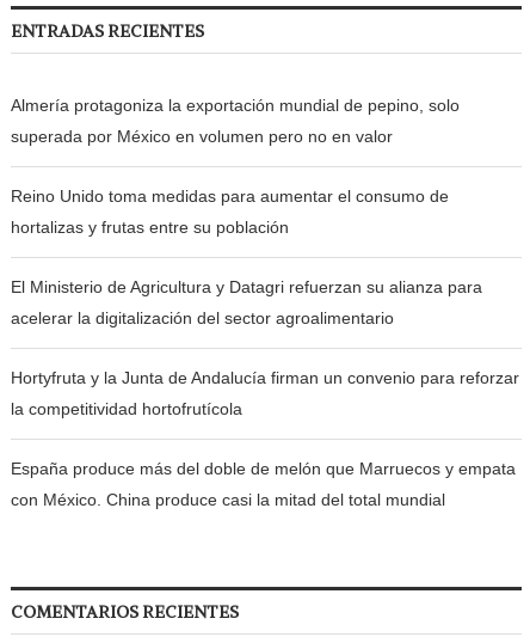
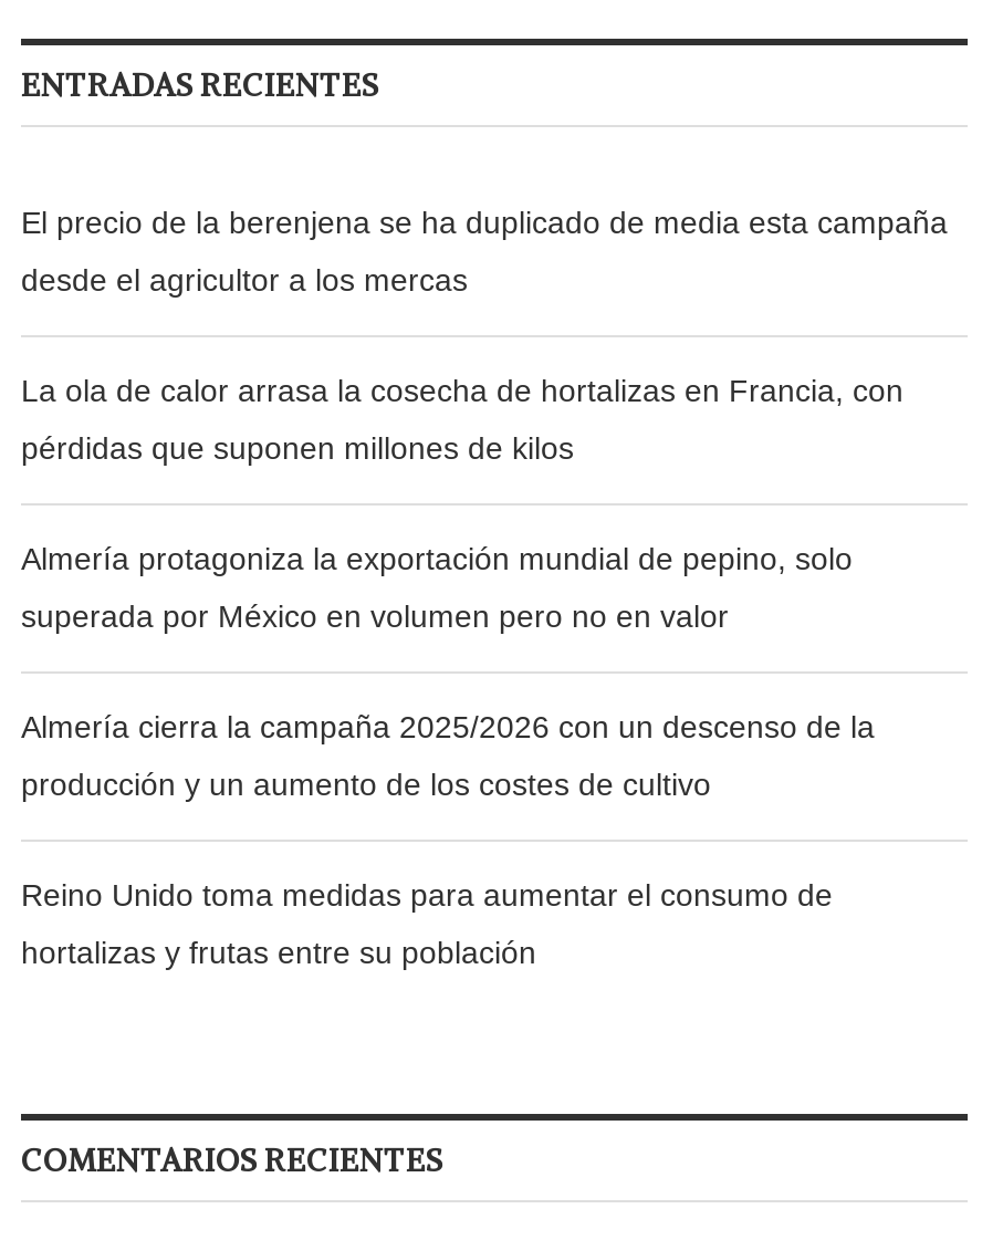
none -> [21,204,948,465] El precio de la berenjena se ha duplicado de media esta campaña | desde el agricultor a los mercas | La ola de calor arrasa la cosecha de hortalizas en Francia, con | pérdidas que suponen millones de kilos
moved [11,95,460,145] -> [21,540,853,633]: Almería protagoniza la exportación mundial de pepino, solo | superada por México en volumen pero no en valor
none -> [21,708,875,801] Almería cierra la campaña 2025/2026 con un descenso de la | producción y un aumento de los costes de cultivo
moved [11,186,449,236] -> [21,876,833,969]: Reino Unido toma medidas para aumentar el consumo de | hortalizas y frutas entre su población
[11,277,519,509] El Ministerio de Agricultura y Datagri refuerzan su alianza para | acelerar la digitalización del sector agroalimentario | Hortyfruta y la Junta de Andalucía firman un convenio para reforzar | la competitividad hortofrutícola | España produce más del doble de melón que Marruecos y empata | con México. China produce casi la mitad del total mundial -> none

